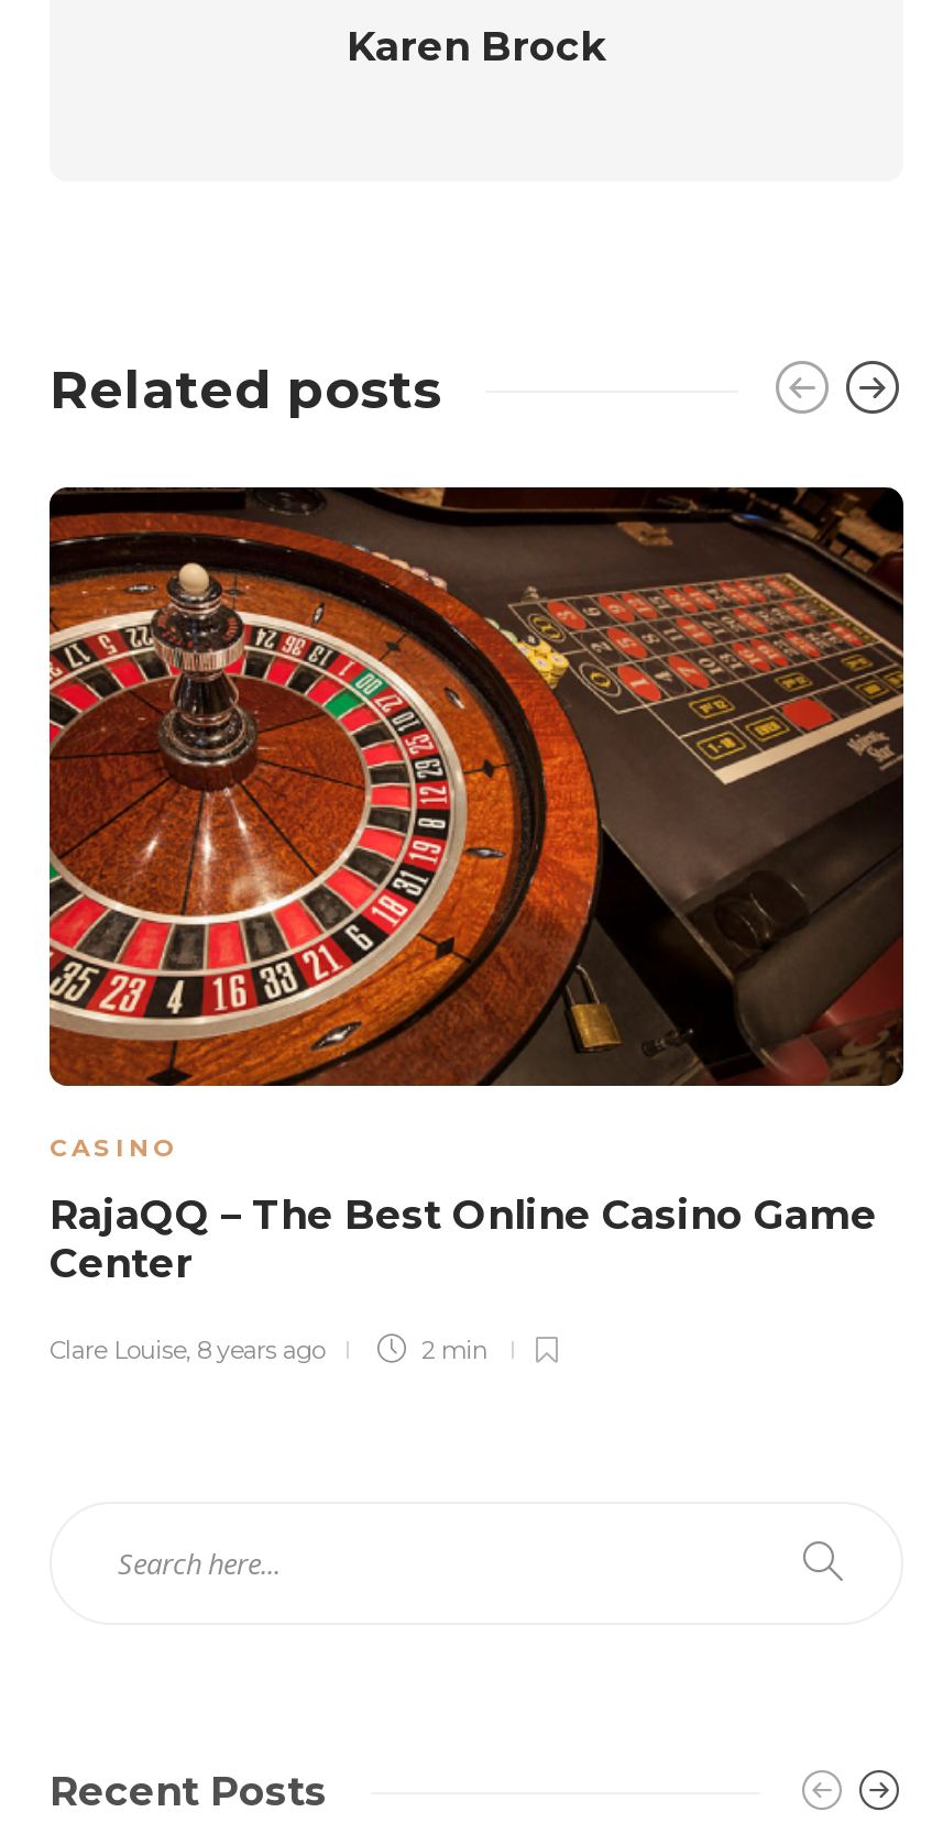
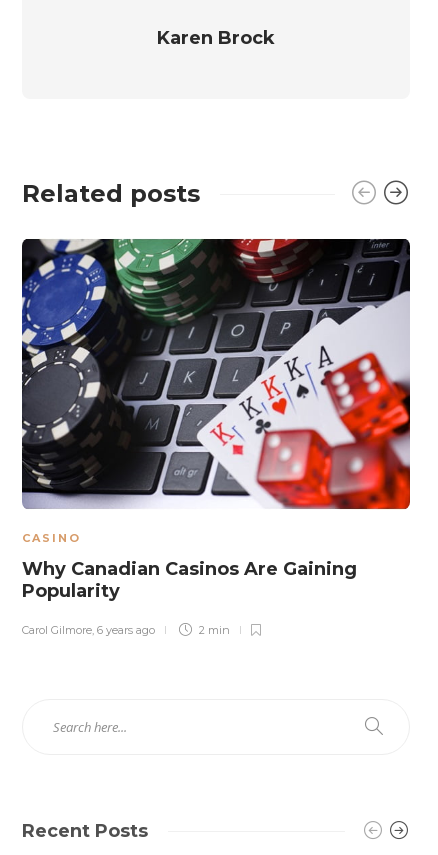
[47,485,906,1088] [image] -> [21,238,411,510] [image]
[50,1191,877,1288] RajaQQ – The Best Online Casino Game | Center -> [22,558,357,602] Why Canadian Casinos Are Gaining | Popularity
[50,1334,325,1365] Clare Louise, 8 years ago -> [22,623,155,637] Carol Gilmore, 6 years ago

